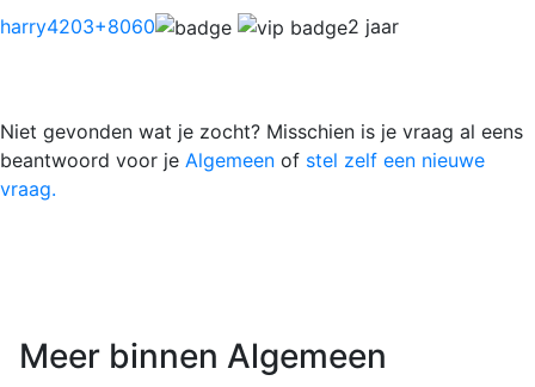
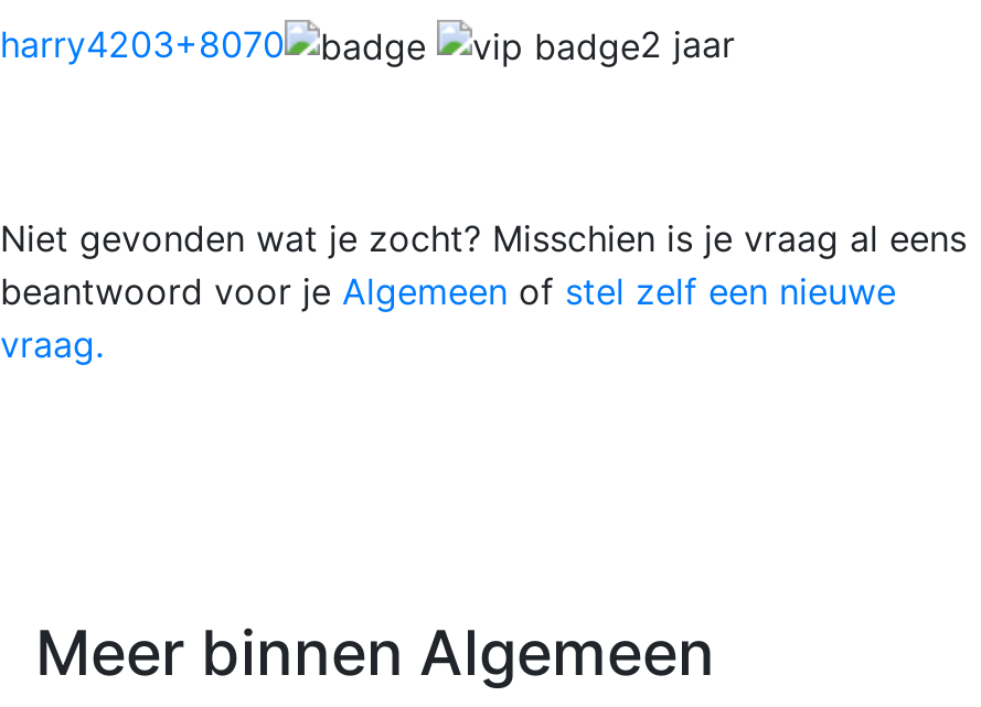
[0,14,155,38] harry4203+8060 -> [0,21,285,65] harry4203+8070

